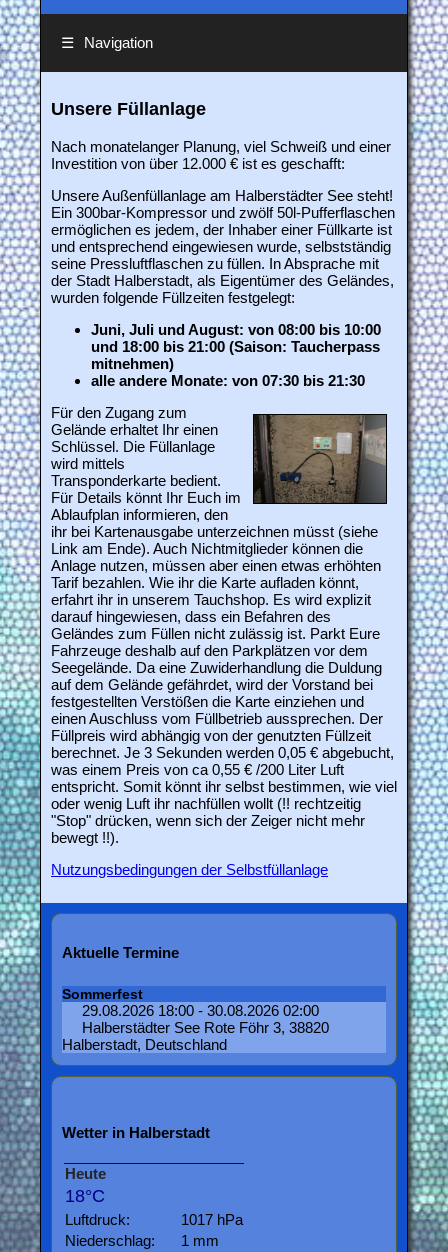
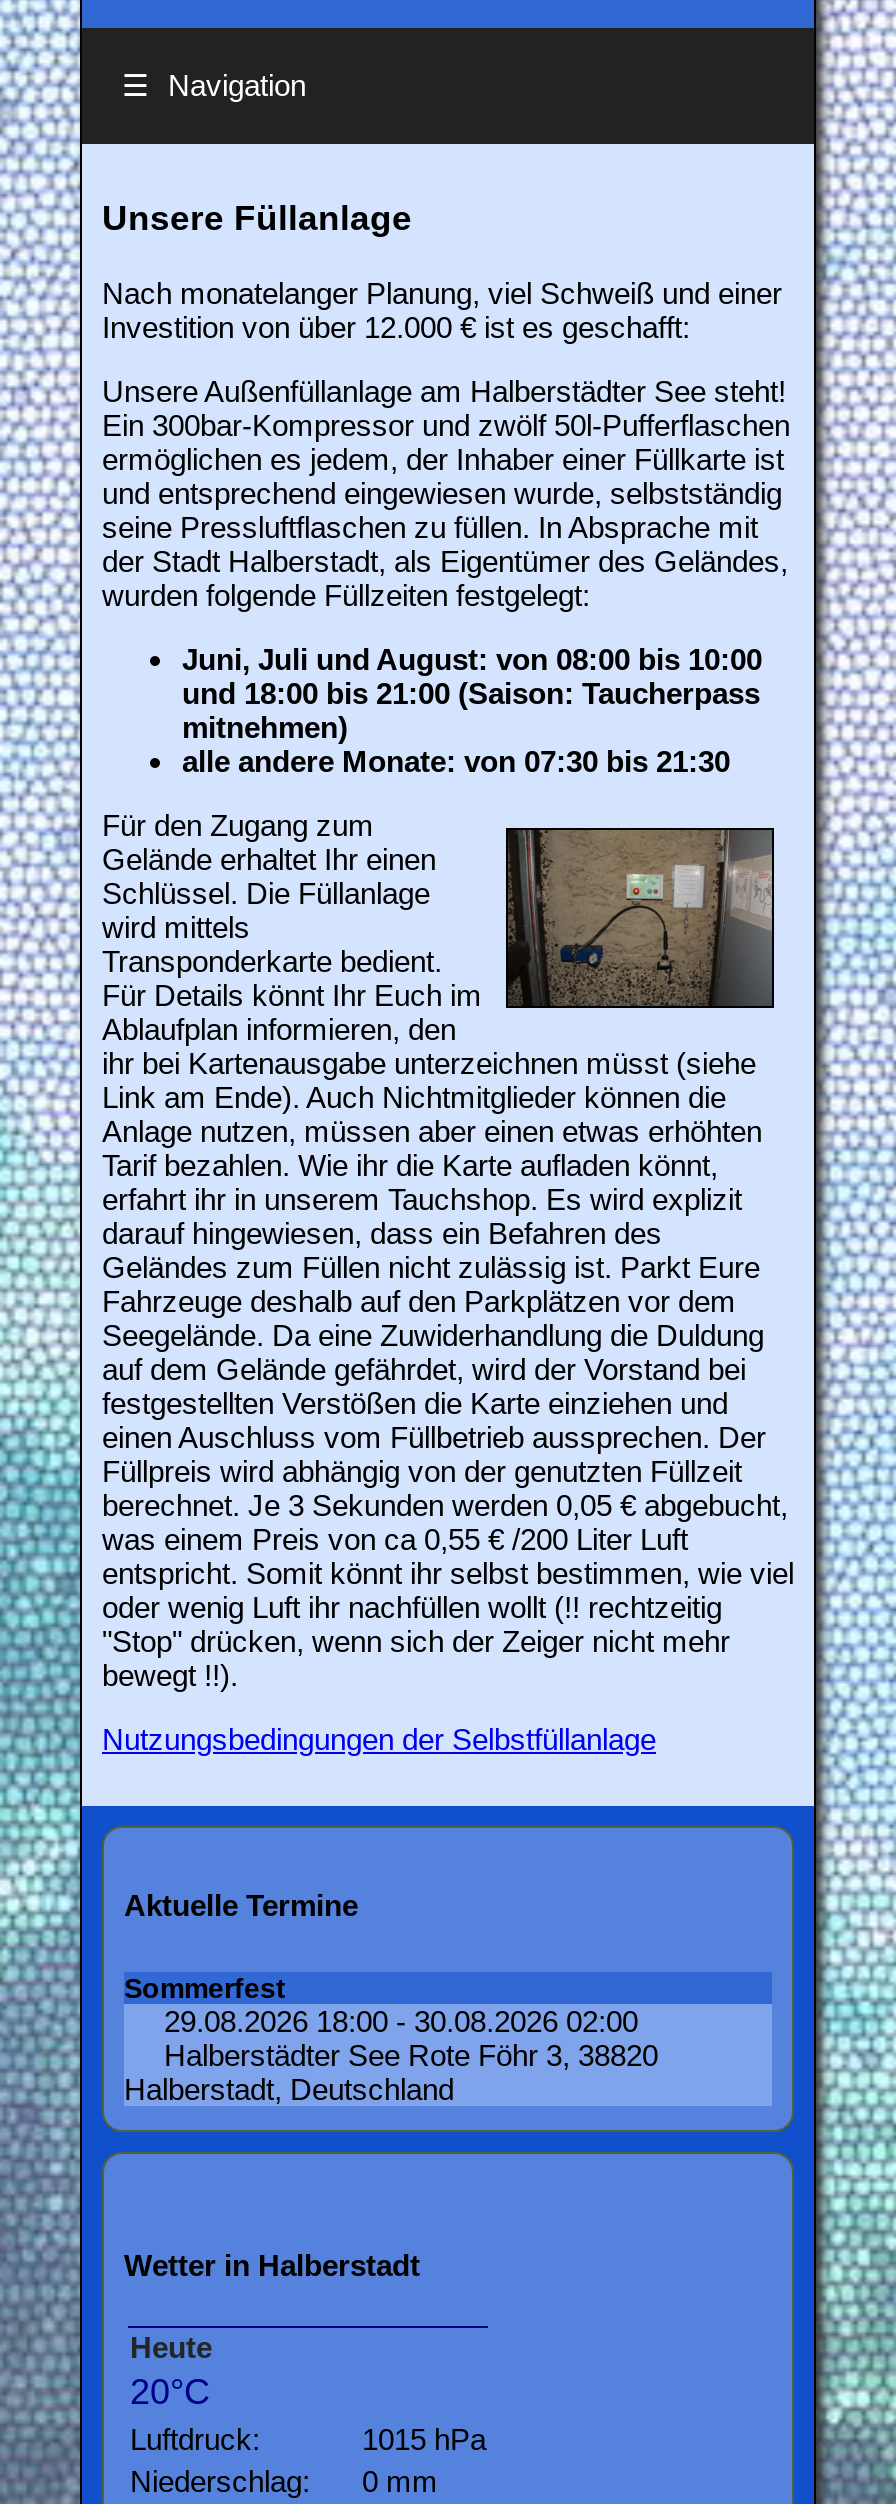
[65,1186,105,1206] 18°C -> [130,2371,210,2411] 20°C
[181,1211,243,1228] 1017 hPa -> [362,2421,486,2455] 1015 hPa
[65,1232,219,1249] Niederschlag: 1 mm -> [130,2463,438,2497] Niederschlag: 0 mm

